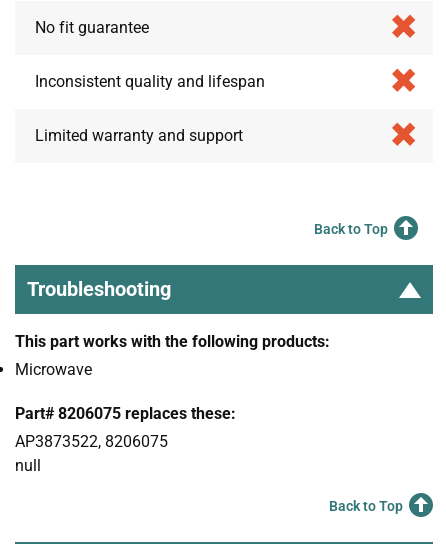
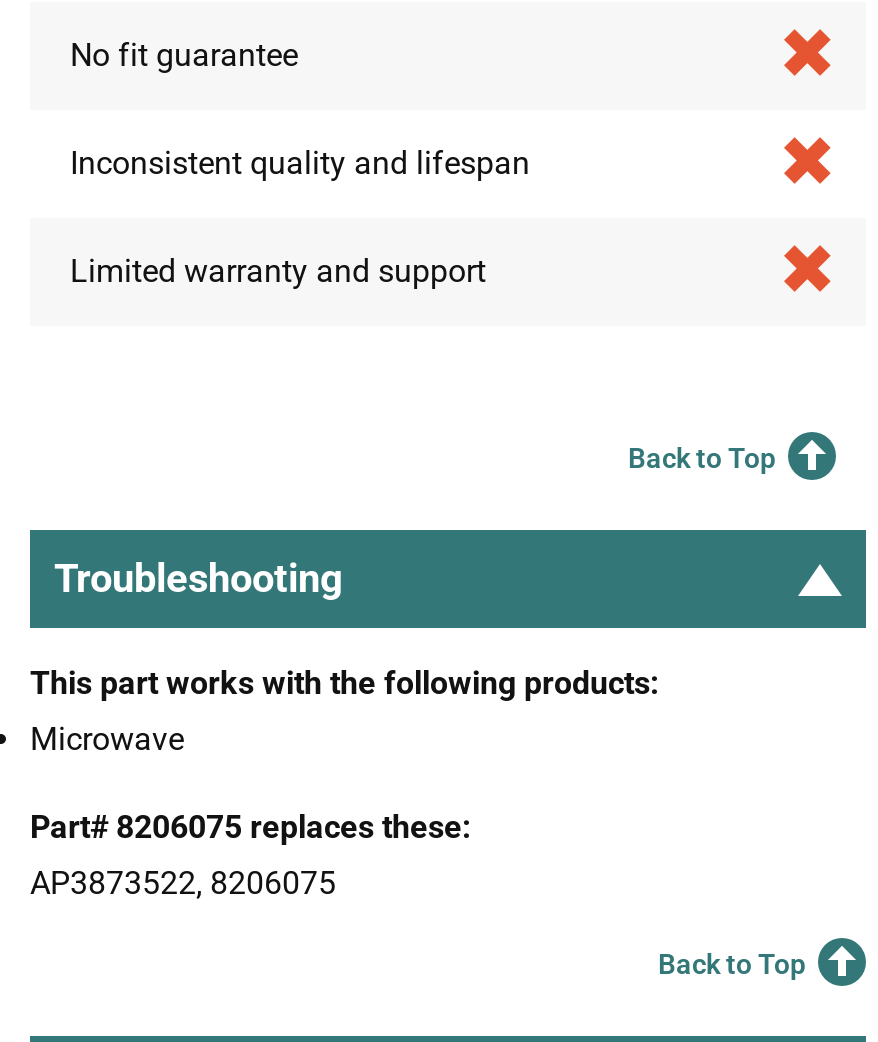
[15,456,41,475] null -> none

